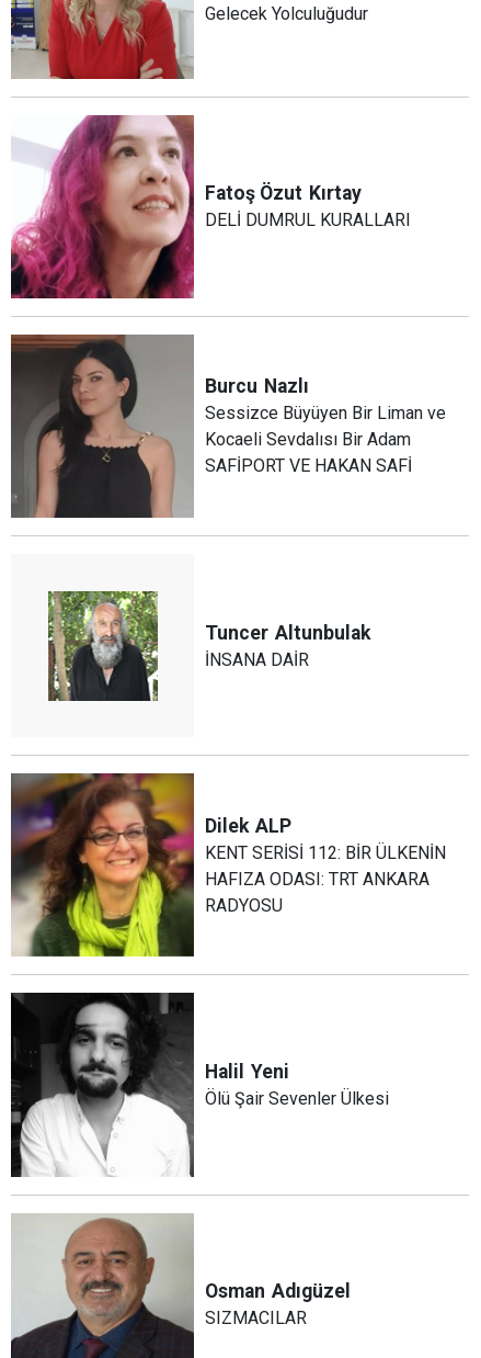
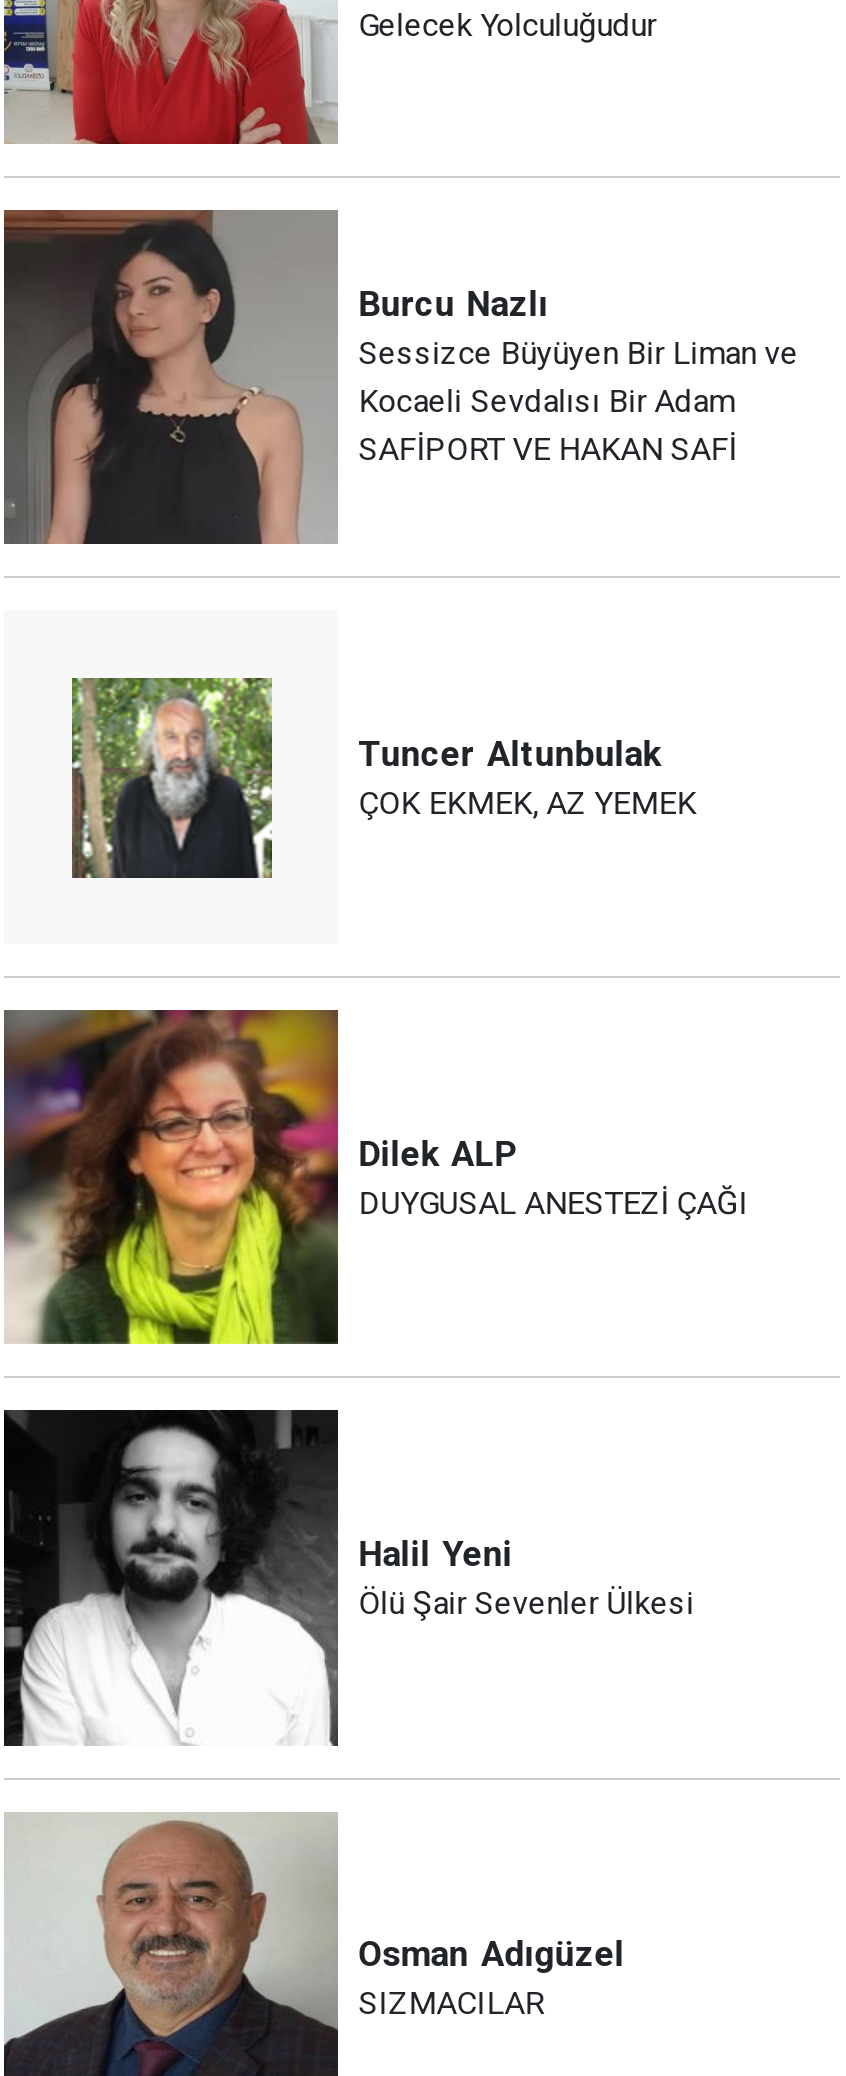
[11,115,411,299] [image] | Fatoş Özut Kırtay | DELİ DUMRUL KURALLARI -> none
[205,649,309,670] İNSANA DAİR -> [358,783,696,821] ÇOK EKMEK, AZ YEMEK
[205,842,446,916] KENT SERİSİ 112: BİR ÜLKENİN | HAFIZA ODASI: TRT ANKARA | RADYOSU -> [358,1183,748,1221] DUYGUSAL ANESTEZİ ÇAĞI

